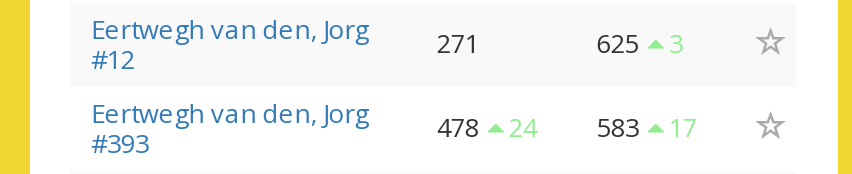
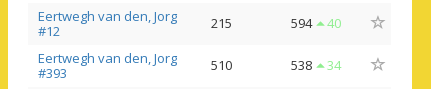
[91,11,479,61] Eertwegh van den, Jorg 271 -> [38,7,232,32] Eertwegh van den, Jorg 215
[597,25,639,61] 625 -> [291,14,312,32] 594
[663,25,683,61] 3 -> [324,14,341,32] 40
[437,109,697,145] 478 | 24 | 583 | 17 -> [211,56,341,74] 510 | 538 | 34

